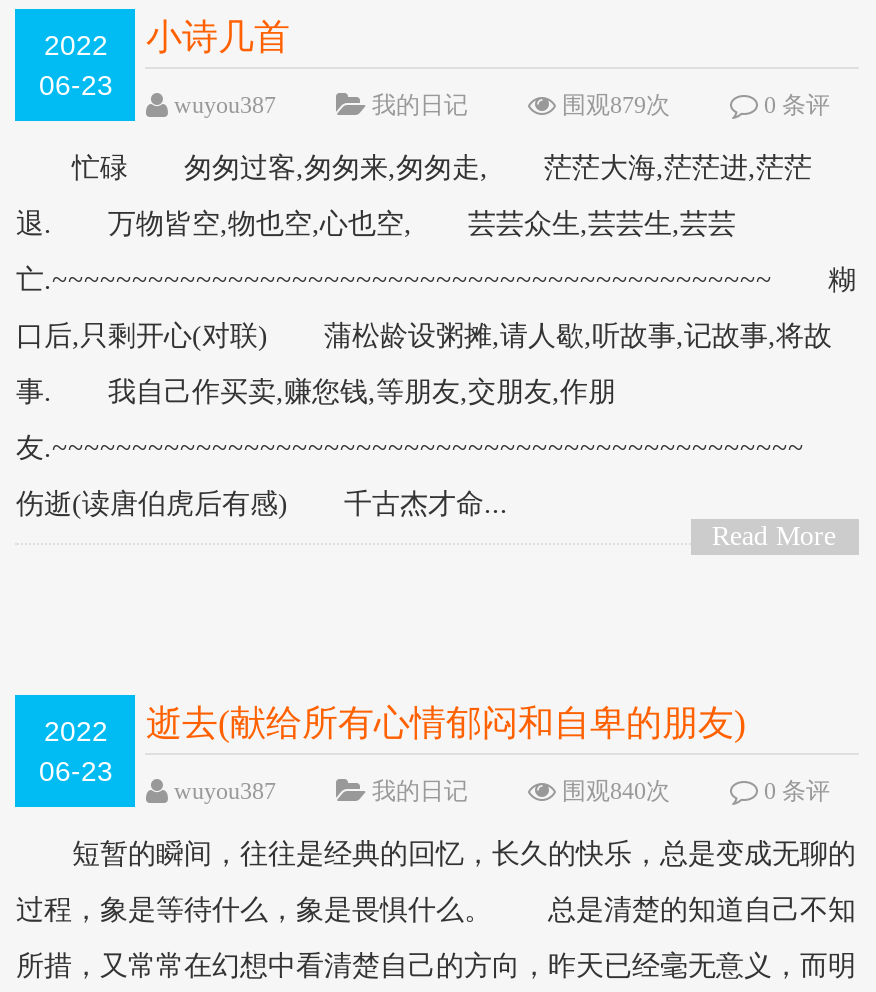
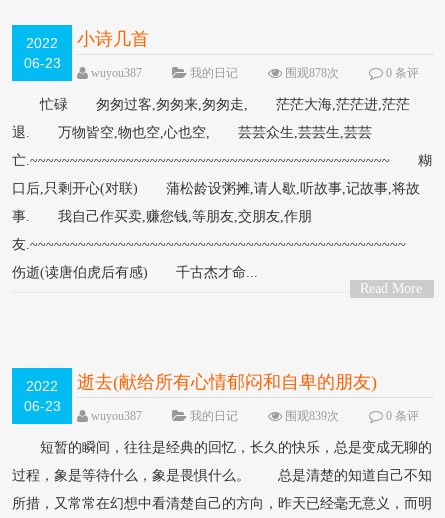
[556,91,670,119] 围观879次 -> [282,66,339,80] 围观878次
[556,777,670,805] 围观840次 -> [282,409,339,423] 围观839次

